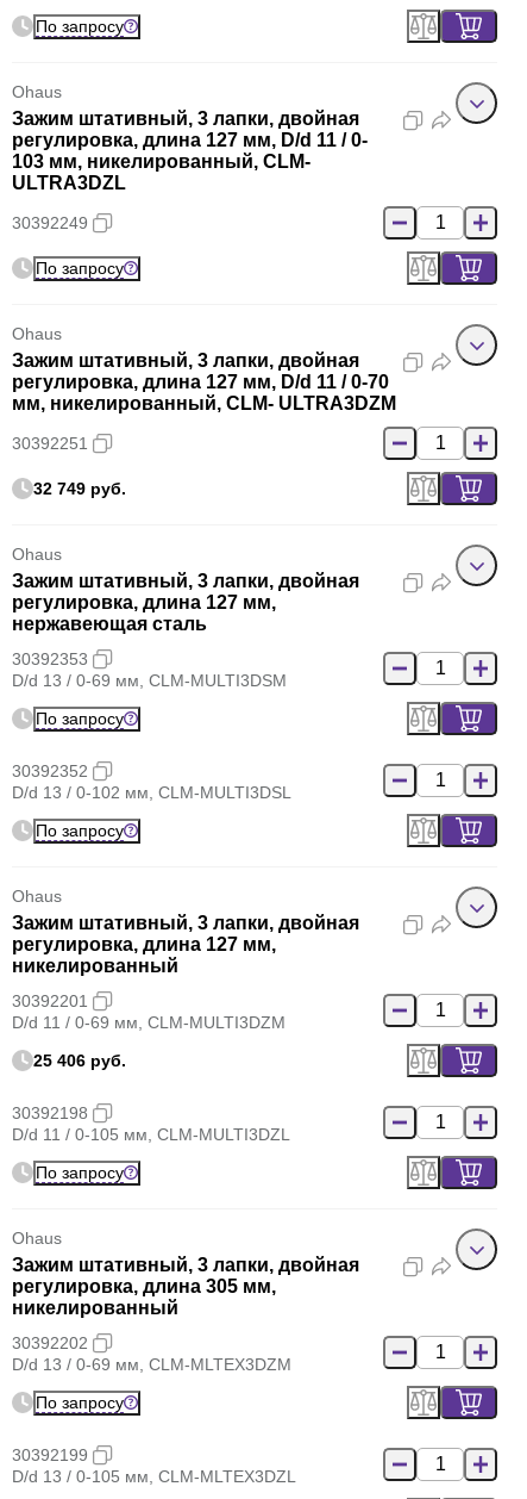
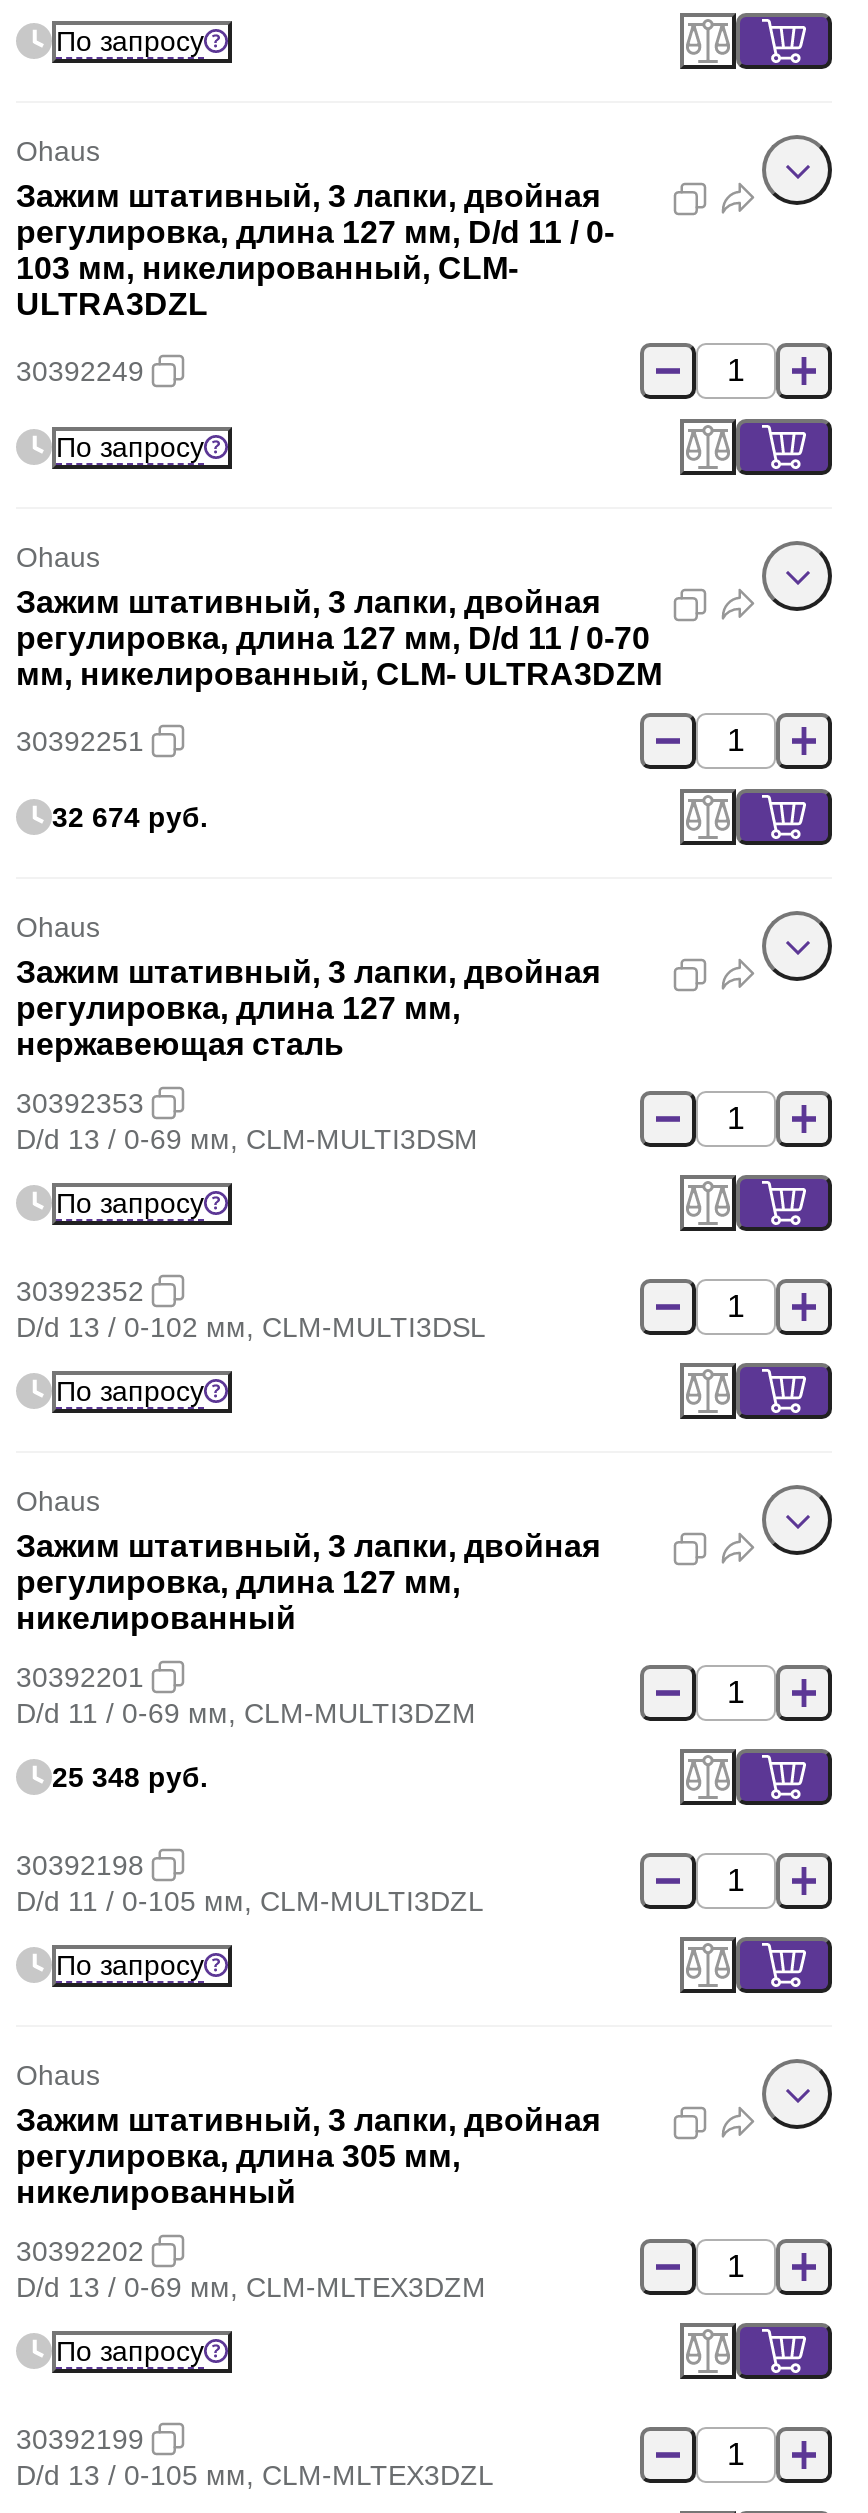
[33,479,126,498] 32 749 руб. -> [52,801,208,833] 32 674 руб.
[33,1051,126,1070] 25 406 руб. -> [52,1761,208,1793] 25 348 руб.

